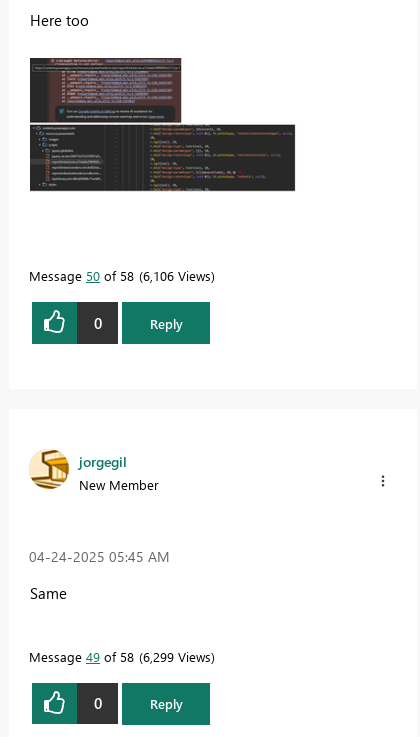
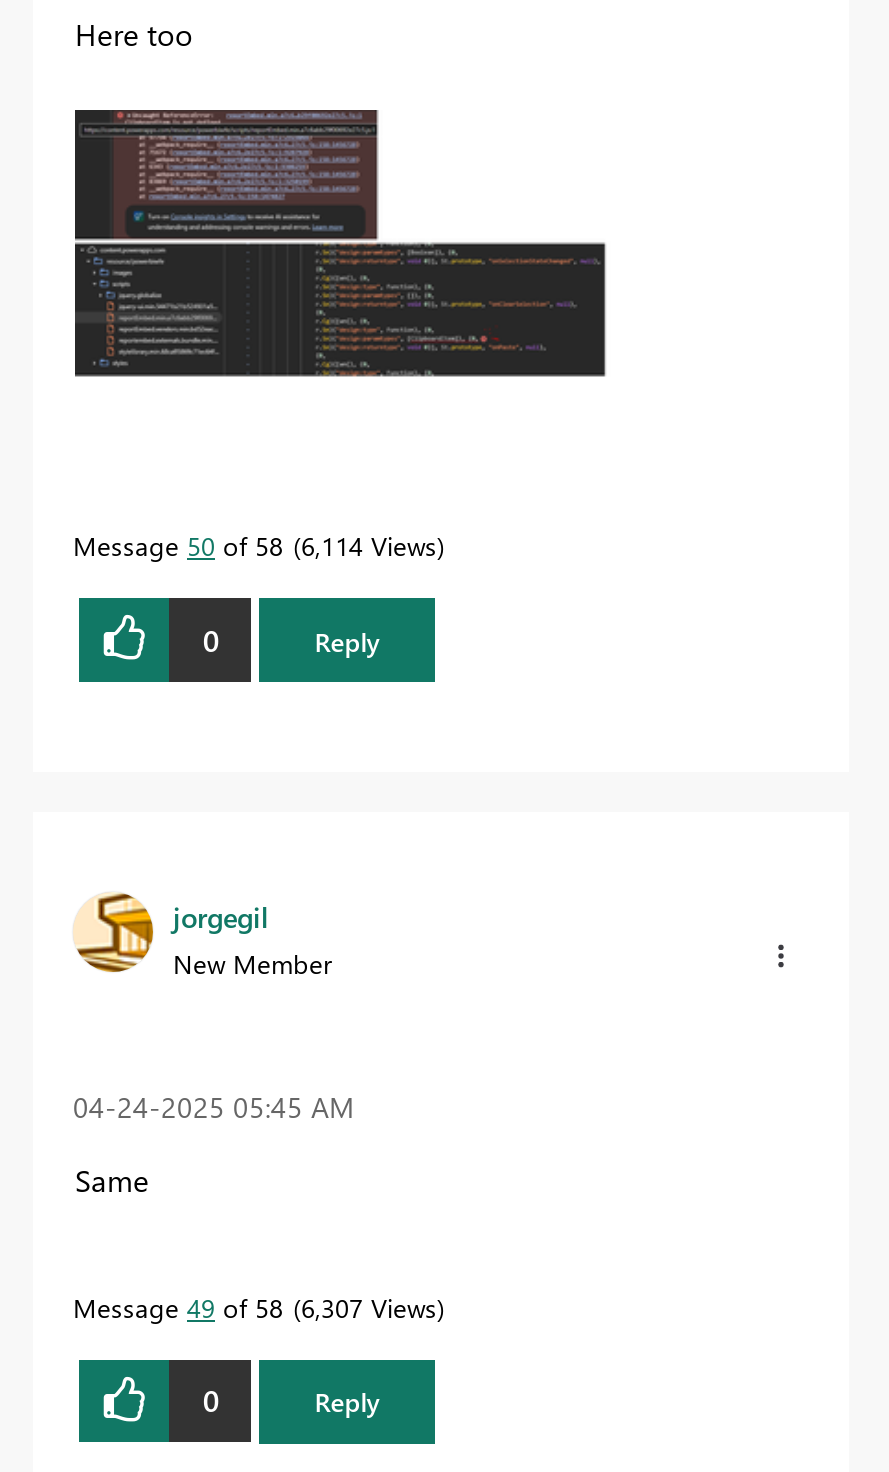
[29,267,211,284] Message 50 of 58 6,106 Views -> [73,528,437,562] Message 50 of 58 6,114 Views
[29,648,211,665] Message 49 of 58 6,299 Views -> [73,1289,437,1323] Message 49 of 58 6,307 Views

